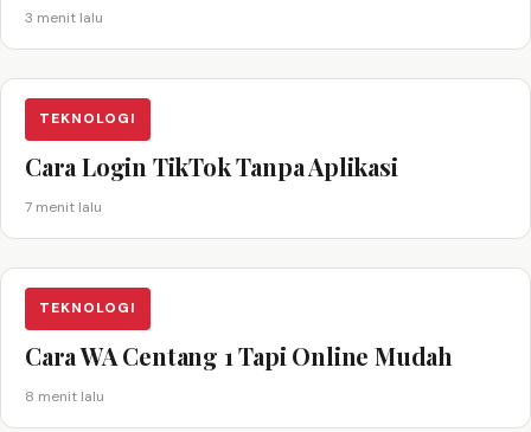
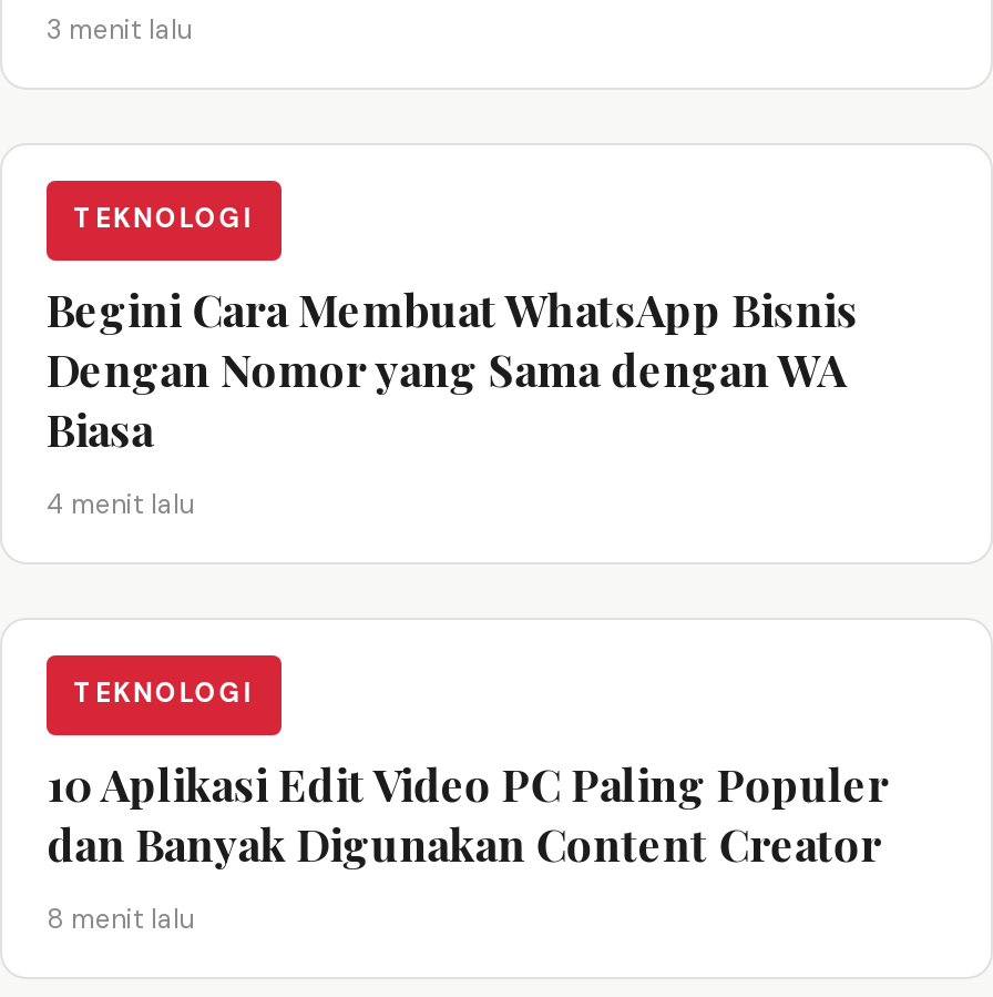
[25,150,398,182] Cara Login TikTok Tanpa Aplikasi -> [47,277,858,457] Begini Cara Membuat WhatsApp Bisnis | Dengan Nomor yang Sama dengan WA | Biasa
[25,197,102,216] 7 menit lalu -> [47,486,195,521] 4 menit lalu
[25,339,453,371] Cara WA Centang 1 Tapi Online Mudah -> [47,752,889,872] 10 Aplikasi Edit Video PC Paling Populer | dan Banyak Digunakan Content Creator

